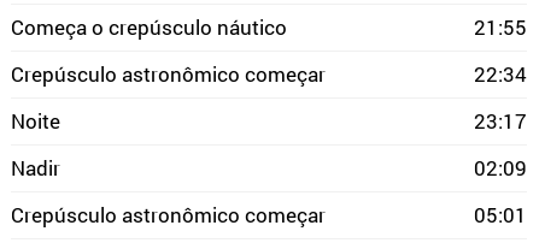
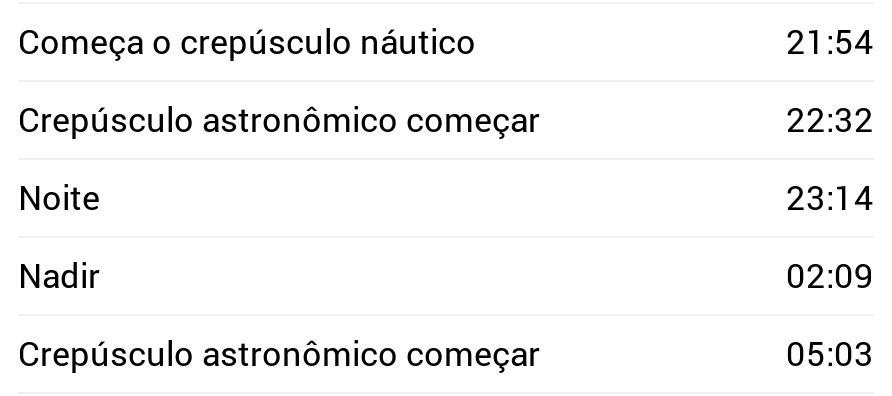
[474,13,527,41] 21:55 -> [786,18,874,64] 21:54
[474,60,527,88] 22:34 -> [786,96,874,142] 22:32
[474,107,527,135] 23:17 -> [786,174,874,220] 23:14
[474,201,527,229] 05:01 -> [786,330,874,376] 05:03

